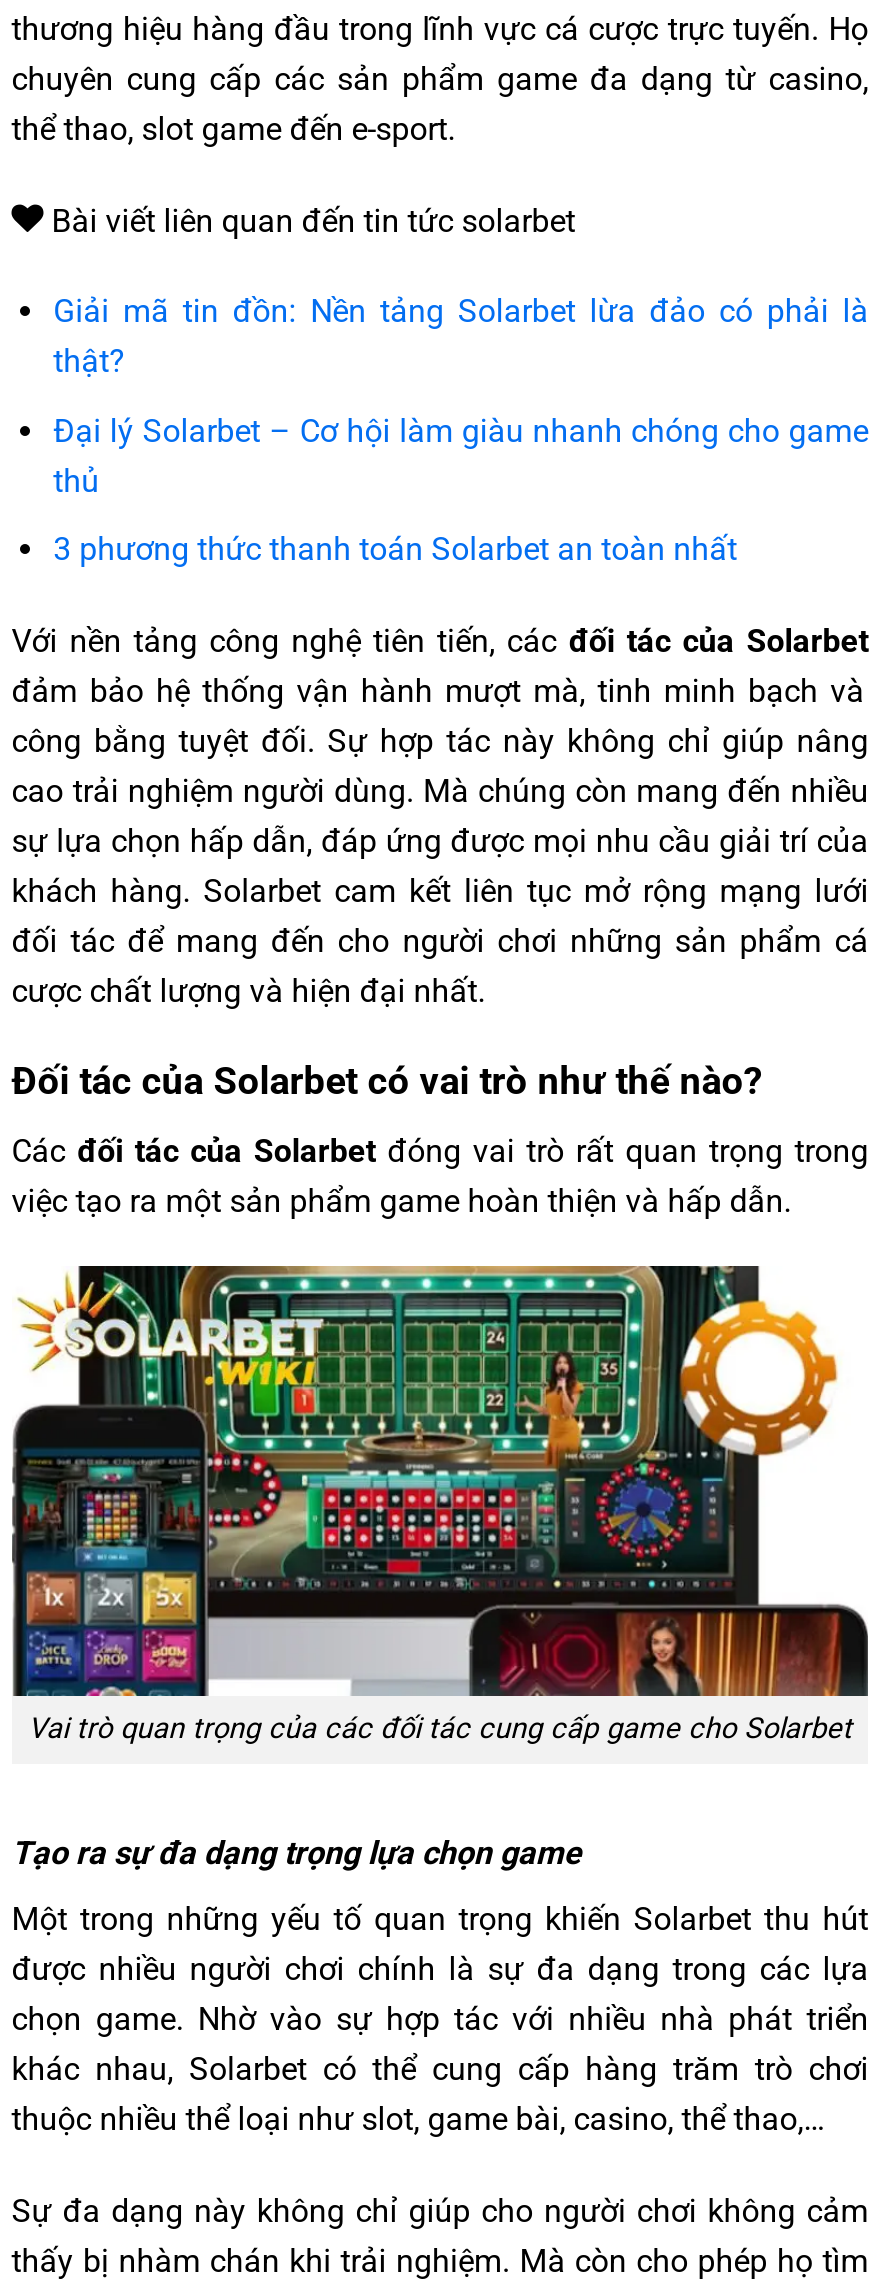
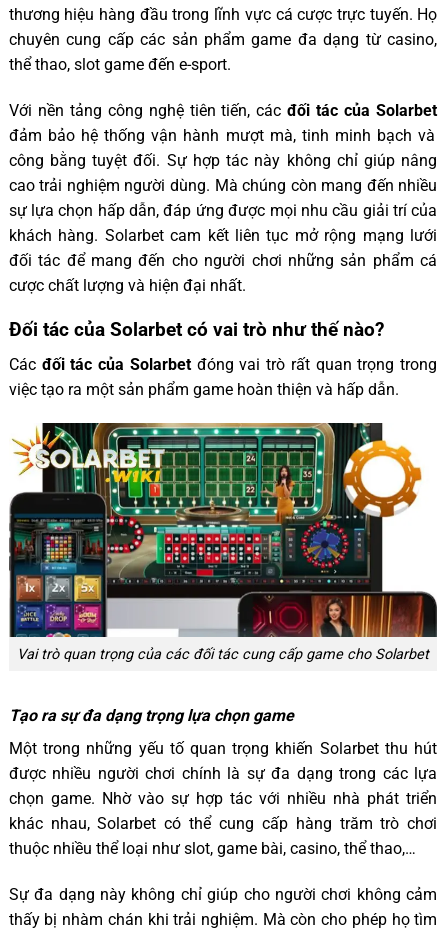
[44,201,868,569] Bài viết liên quan đến tin tức solarbet | Giải mã tin đồn: Nền tảng Solarbet lừa đảo có phải là | thật? | Đại lý Solarbet – Cơ hội làm giàu nhanh chóng cho game | thủ | 3 phương thức thanh toán Solarbet an toàn nhất -> none

